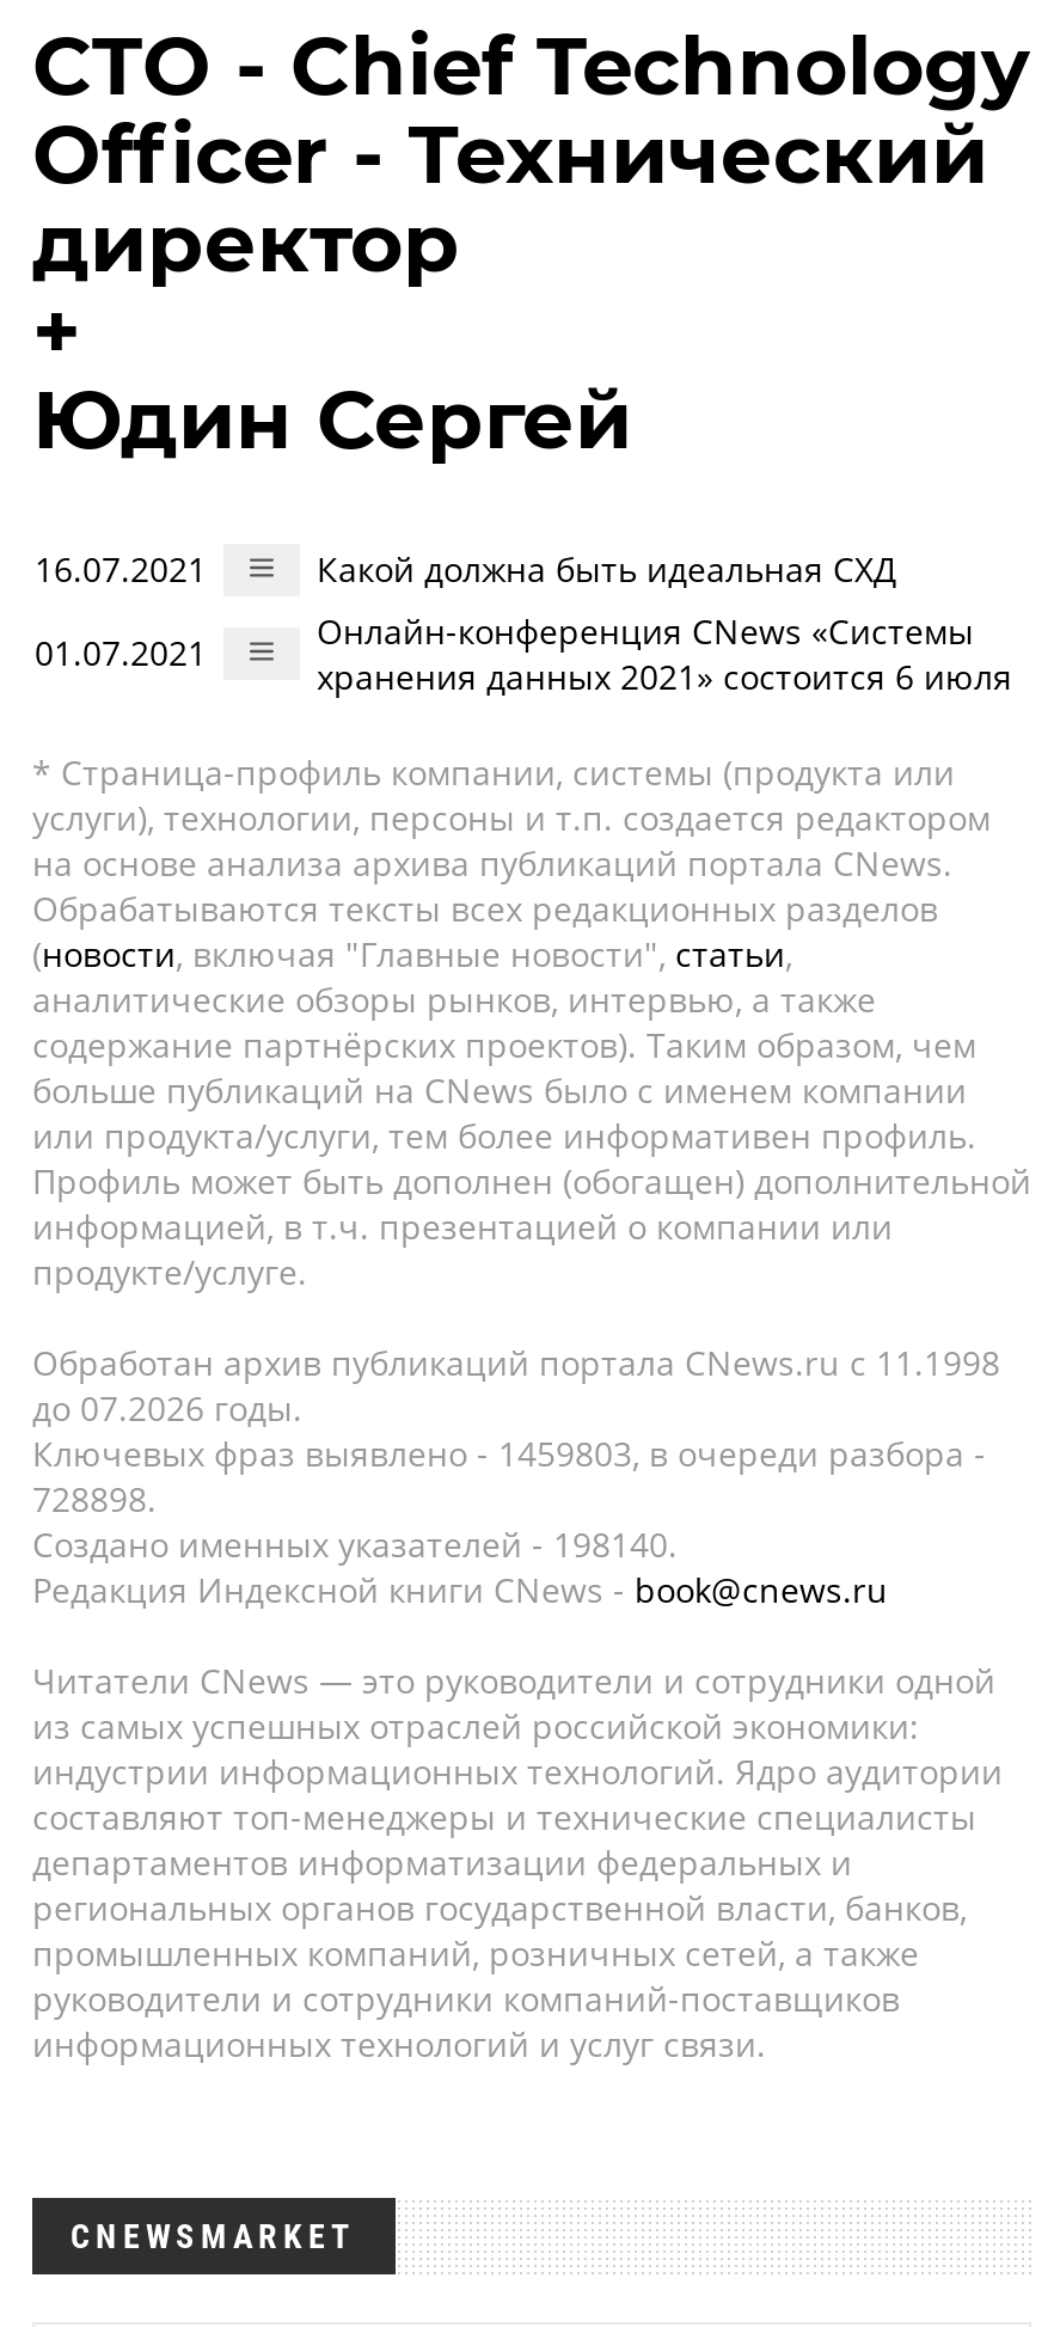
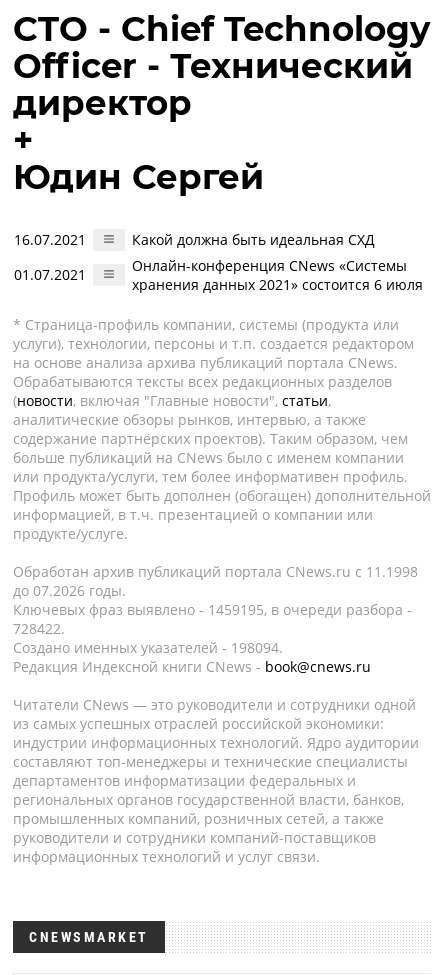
[32,1431,986,1476] Ключевых фраз выявлено - 1459803, в очереди разбора - -> [13,600,412,619] Ключевых фраз выявлено - 1459195, в очереди разбора -
[32,1476,157,1521] 728898. -> [13,619,65,638] 728422.
[32,1521,678,1567] Создано именных указателей - 198140. -> [13,638,283,657] Создано именных указателей - 198094.

